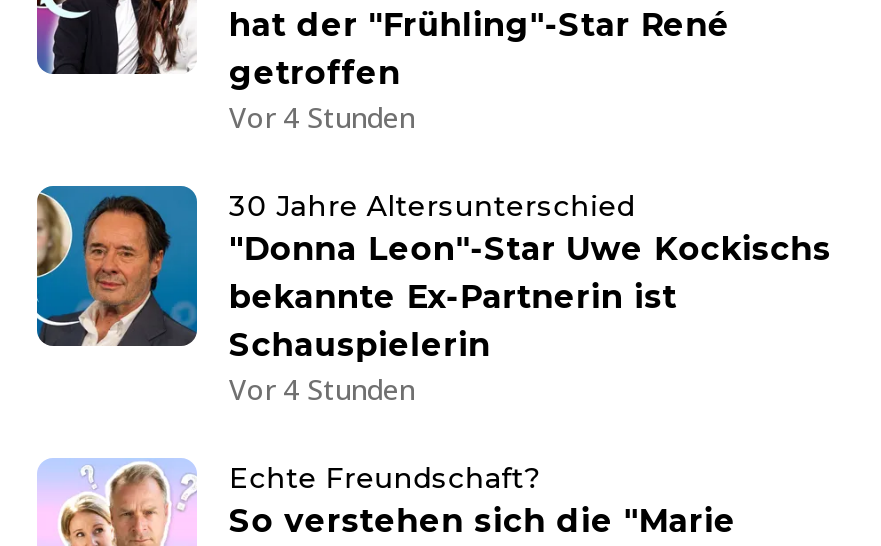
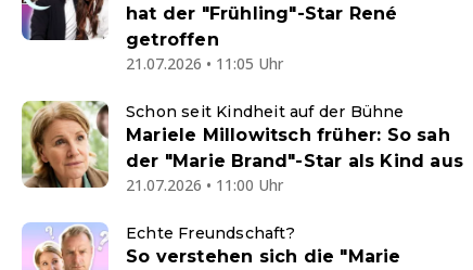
[229,98,415,136] Vor 4 Stunden -> [126,53,283,74] 21.07.2026 • 11:05 Uhr
[35,184,831,408] [image] | 30 Jahre Altersunterschied | "Donna Leon"-Star Uwe Kockischs | bekannte Ex-Partnerin ist | Schauspielerin | Vor 4 Stunden -> [21,100,463,195] [image] | Schon seit Kindheit auf der Bühne | Mariele Millowitsch früher: So sah | der "Marie Brand"-Star als Kind aus | 21.07.2026 • 11:00 Uhr

